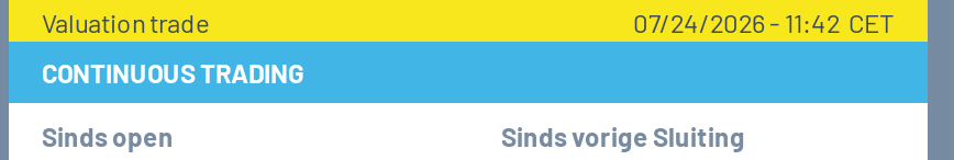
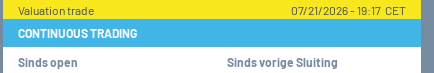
[633,6,895,36] 07/24/2026 - 11:42 CET -> [291,3,406,17] 07/21/2026 - 19:17 CET

